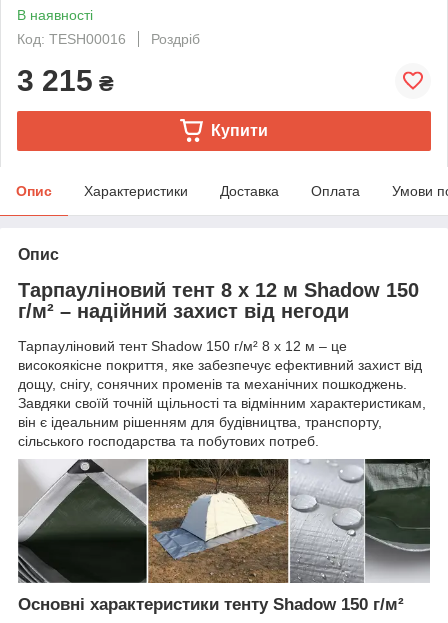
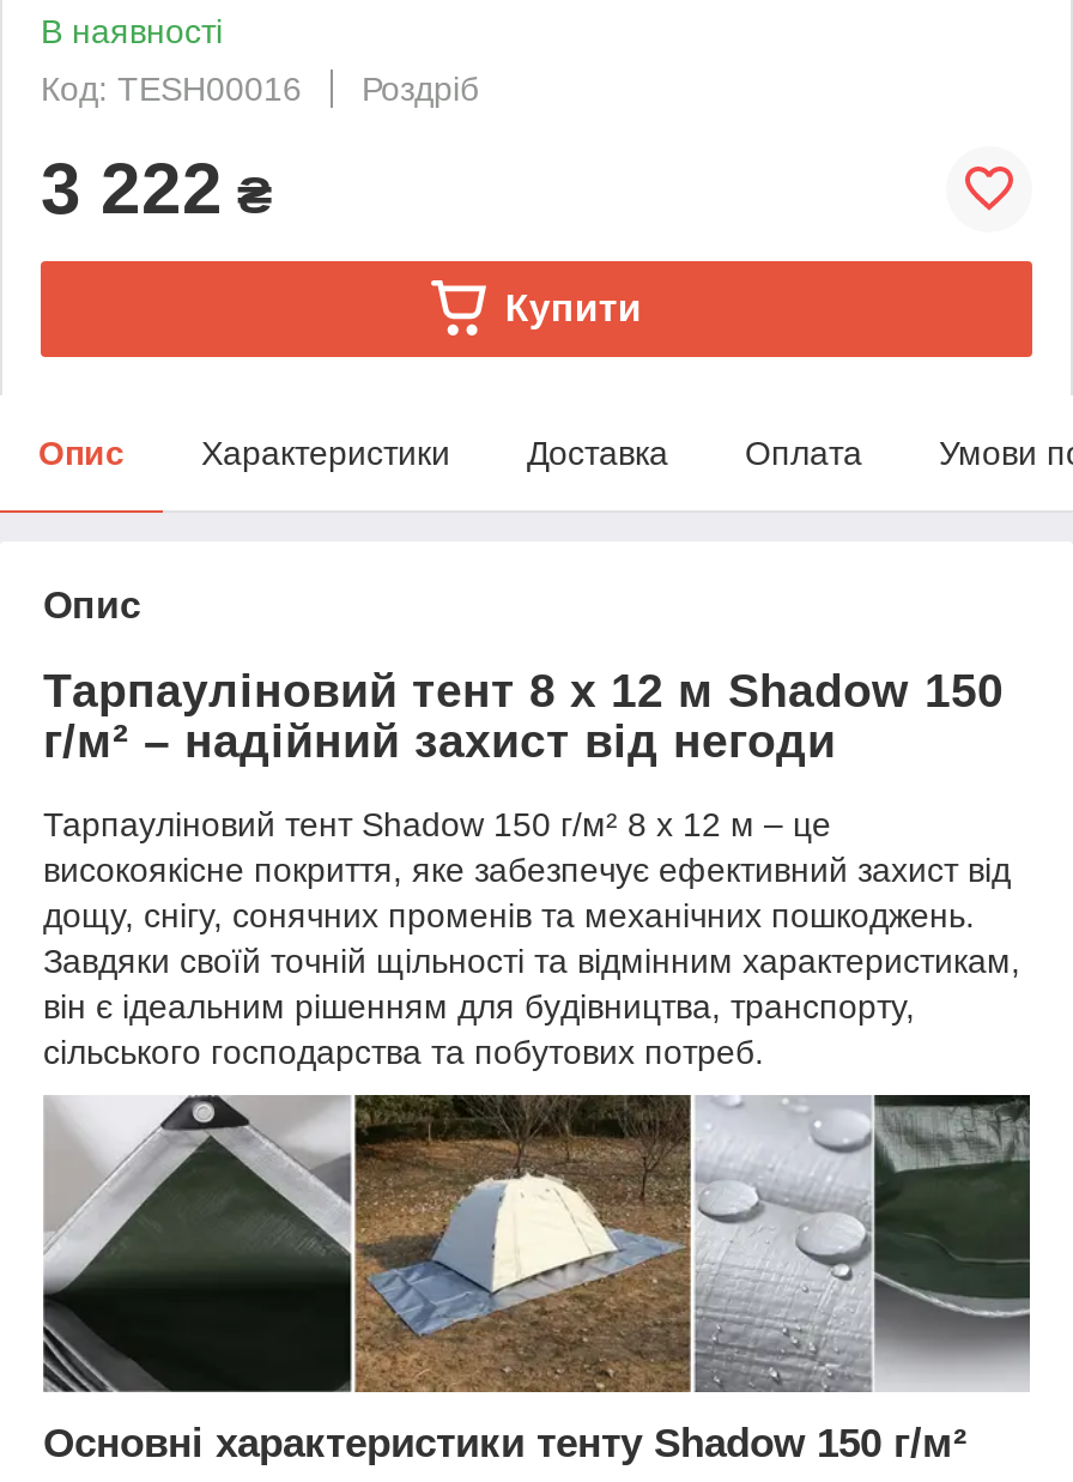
[17,64,114,97] 3 215 ₴ -> [41,148,273,227] 3 222 ₴

